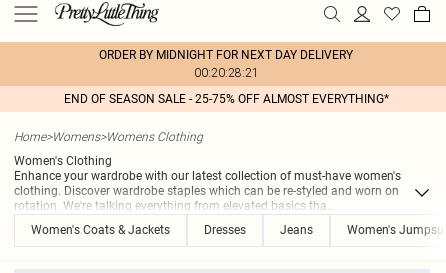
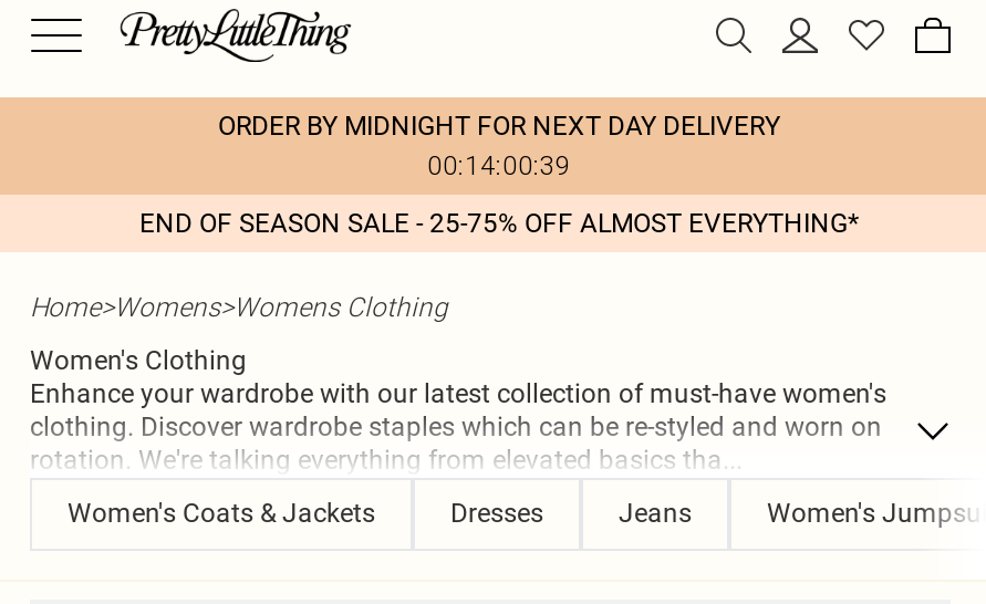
[193,65,258,80] 00:20:28:21 -> [427,148,571,181] 00:14:00:39

